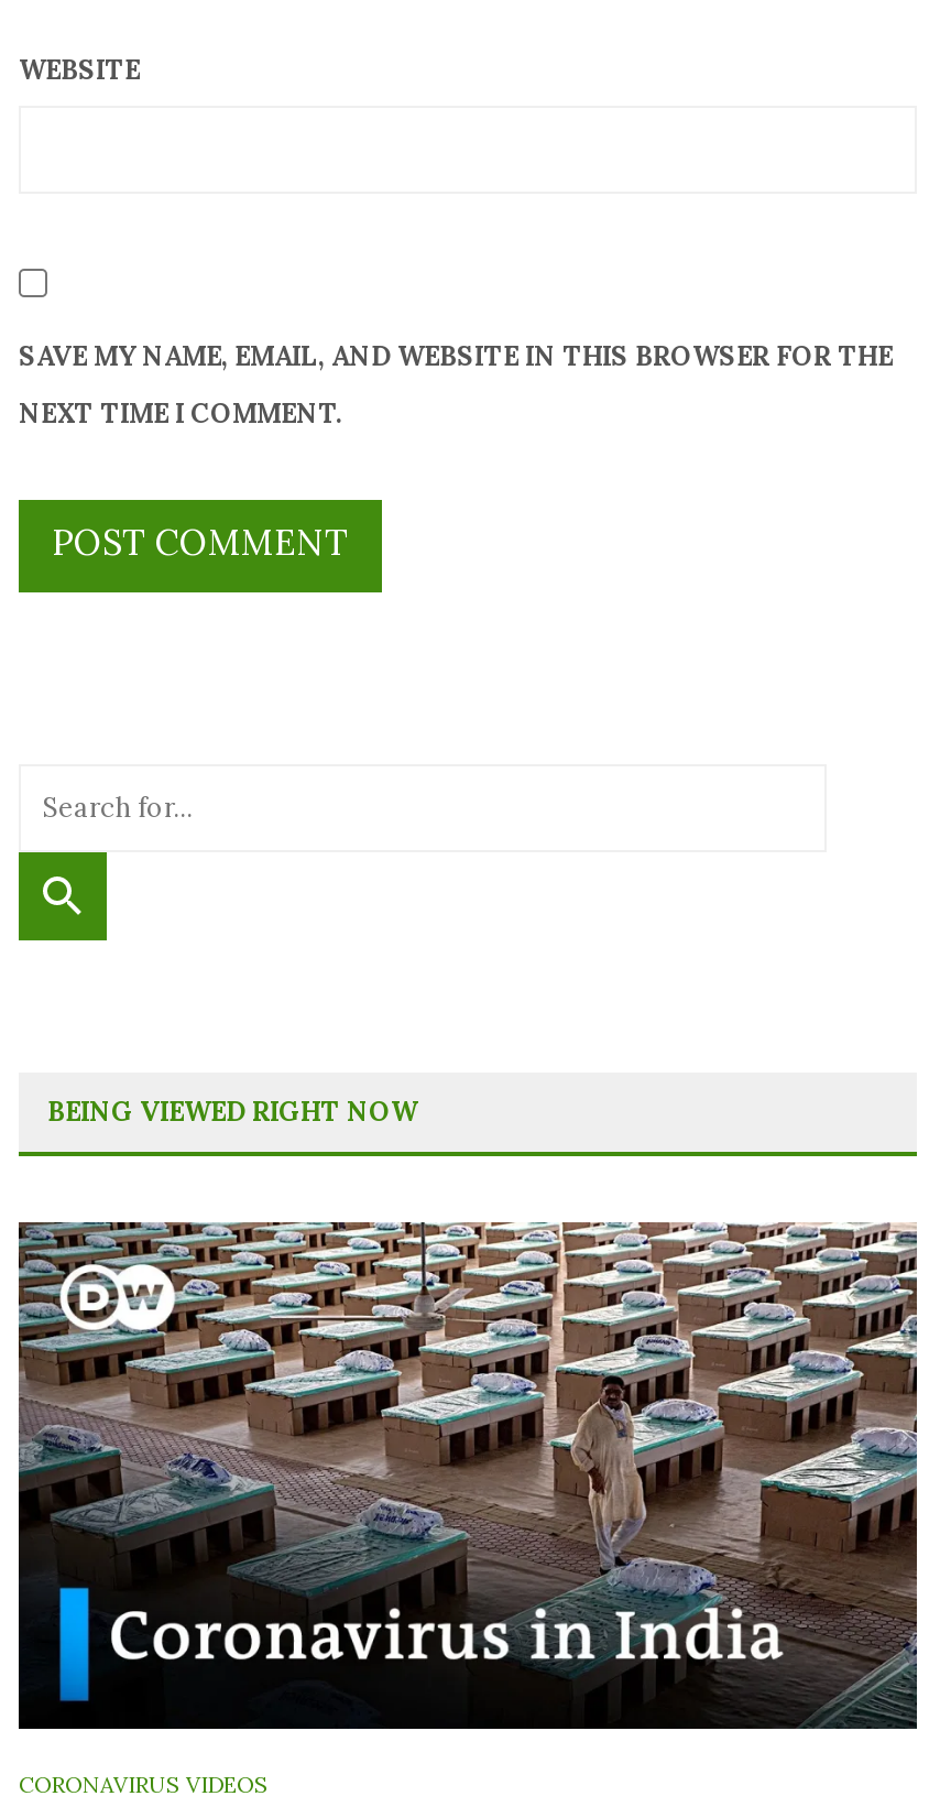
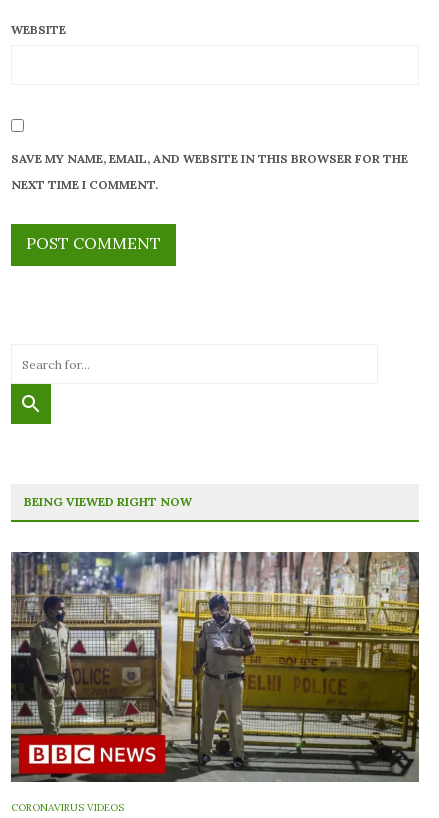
[19,1221,919,1730] [image] -> [10,551,420,782] [image]

